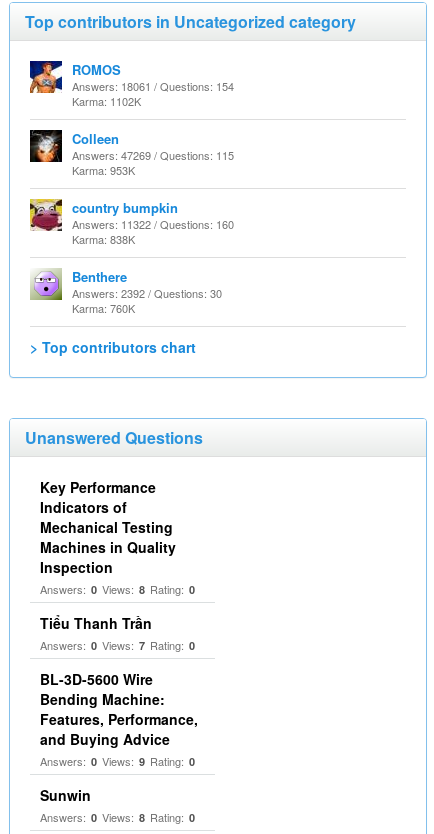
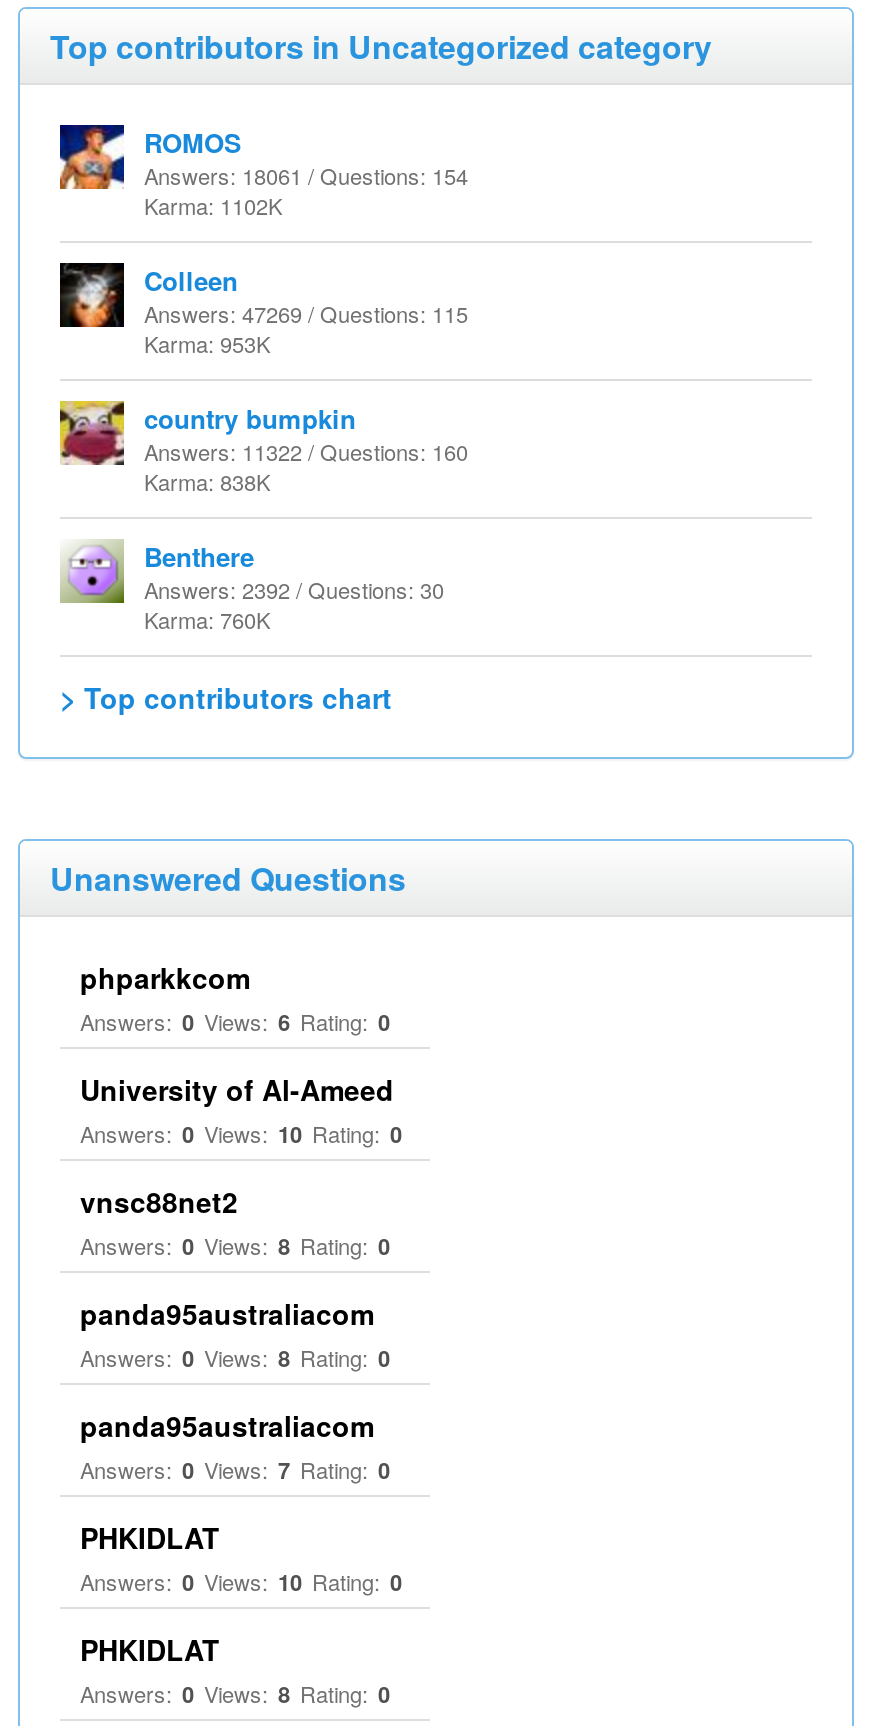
[40,477,176,577] Key Performance | Indicators of | Mechanical Testing | Machines in Quality | Inspection -> [80,957,402,1221] phparkkcom | Answers: 0 Views: 6 Rating: 0 | University of Al-Ameed | Answers: 0 Views: 10 Rating: 0 | vnsc88net2
[40,613,152,633] Tiểu Thanh Trần -> [80,1293,390,1445] panda95australiacom | Answers: 0 Views: 8 Rating: 0 | panda95australiacom
moved [40,637,195,653] -> [80,1453,390,1485]: Answers: 0 Views: 7 Rating: 0
[40,669,198,769] BL-3D-5600 Wire | Bending Machine: | Features, Performance, | and Buying Advice | Answers: 0 Views: 9 Rating: 0 -> [80,1517,402,1597] PHKIDLAT | Answers: 0 Views: 10 Rating: 0
[40,785,91,805] Sunwin -> [80,1629,220,1669] PHKIDLAT

